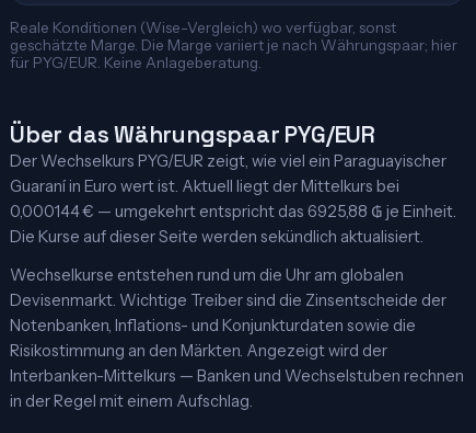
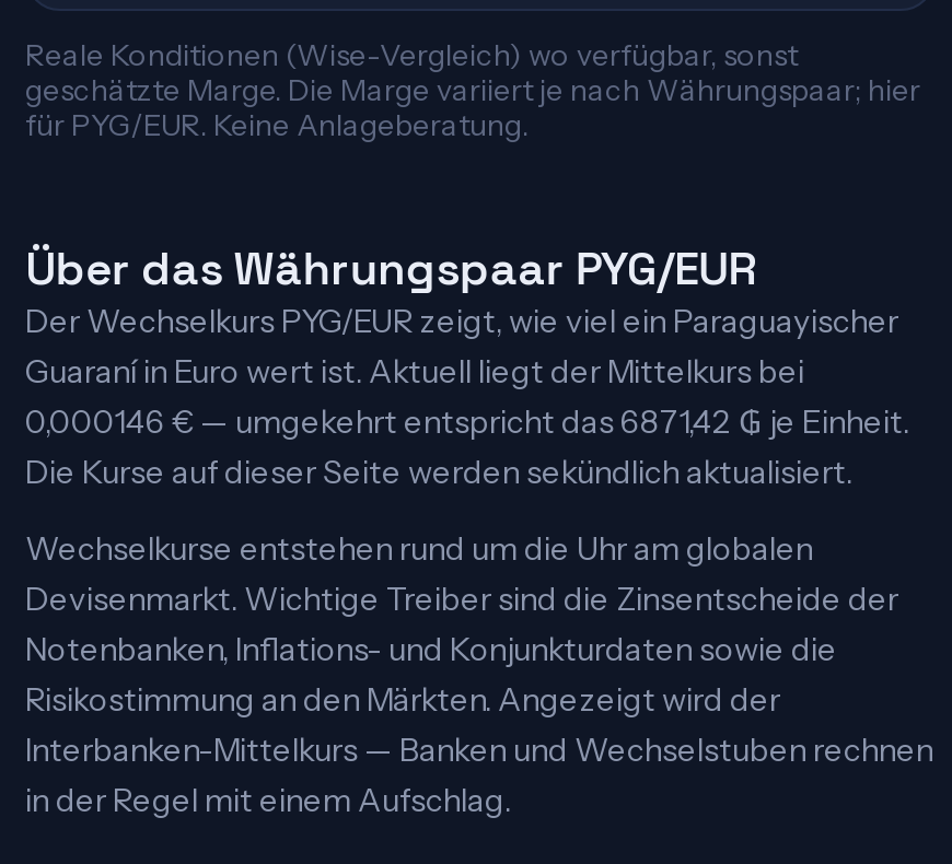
[10,202,456,221] 0,000144 € — umgekehrt entspricht das 6925,88 ₲ je Einheit. -> [25,402,909,442] 0,000146 € — umgekehrt entspricht das 6871,42 ₲ je Einheit.

